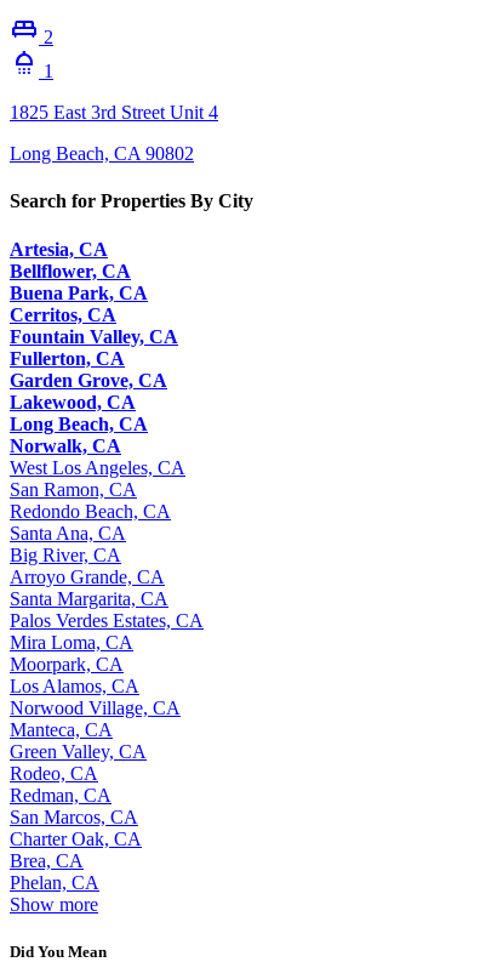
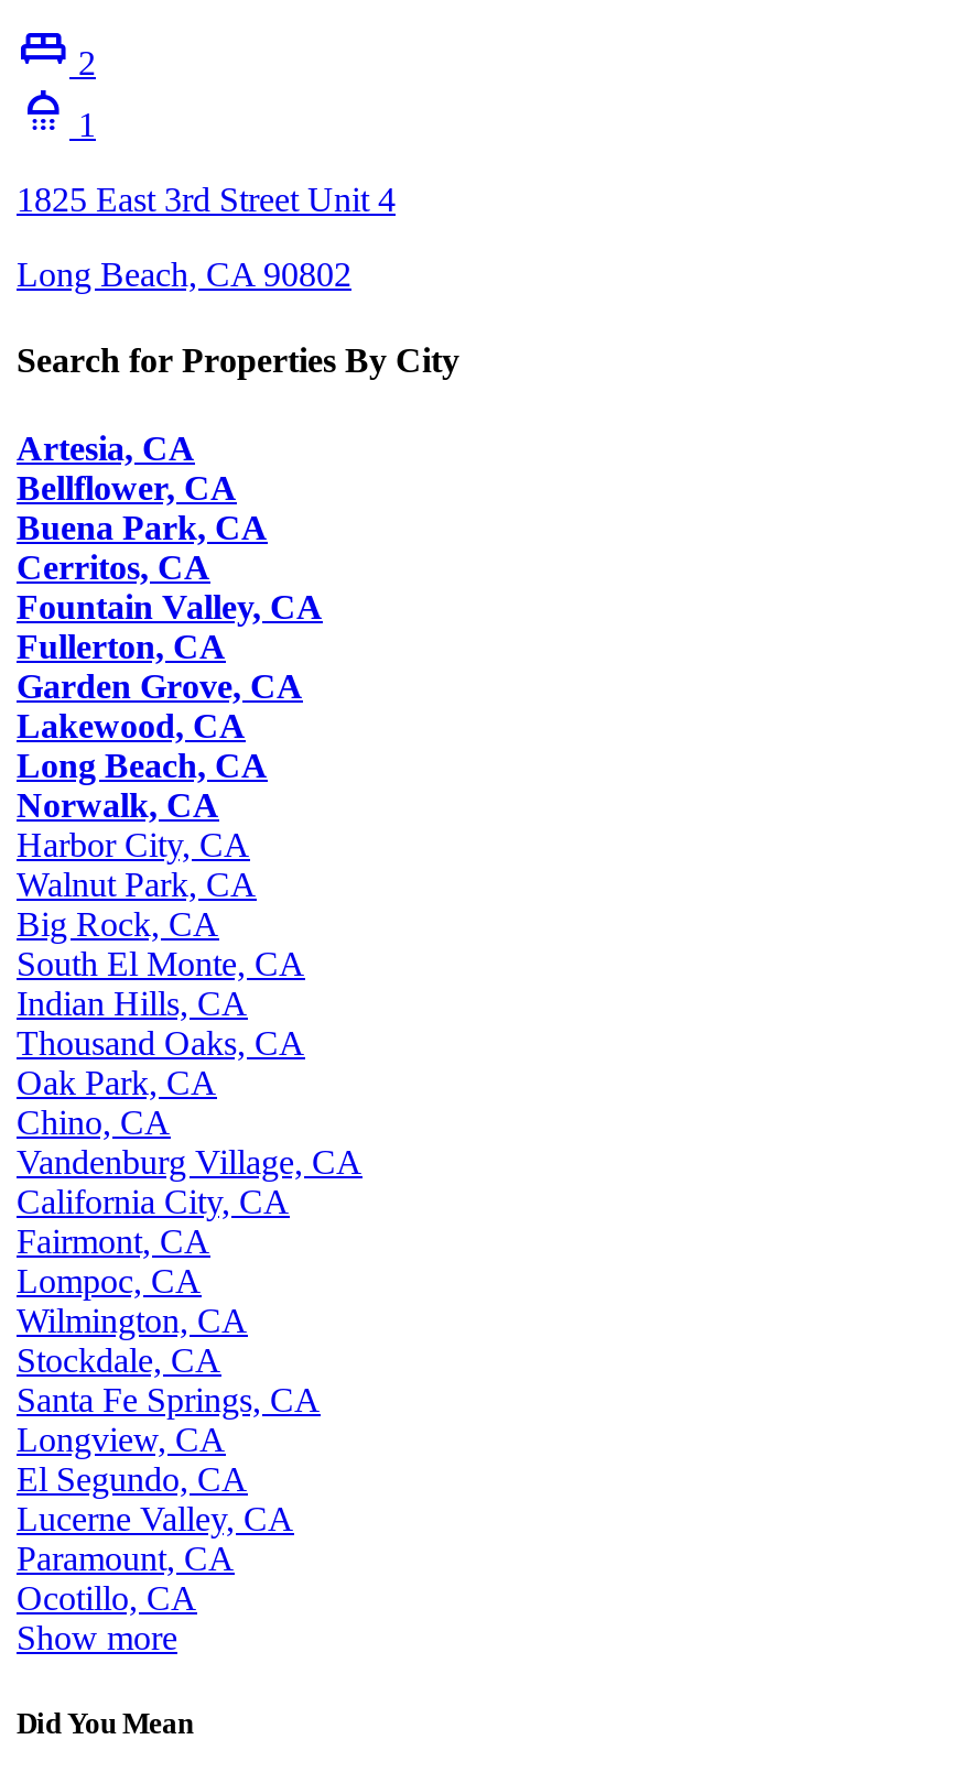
[10,457,204,892] West Los Angeles, CA | San Ramon, CA | Redondo Beach, CA | Santa Ana, CA | Big River, CA | Arroyo Grande, CA | Santa Margarita, CA | Palos Verdes Estates, CA | Mira Loma, CA | Moorpark, CA | Los Alamos, CA | Norwood Village, CA | Manteca, CA | Green Valley, CA | Rodeo, CA | Redman, CA | San Marcos, CA | Charter Oak, CA | Brea, CA | Phelan, CA -> [17,825,363,1616] Harbor City, CA | Walnut Park, CA | Big Rock, CA | South El Monte, CA | Indian Hills, CA | Thousand Oaks, CA | Oak Park, CA | Chino, CA | Vandenburg Village, CA | California City, CA | Fairmont, CA | Lompoc, CA | Wilmington, CA | Stockdale, CA | Santa Fe Springs, CA | Longview, CA | El Segundo, CA | Lucerne Valley, CA | Paramount, CA | Ocotillo, CA

